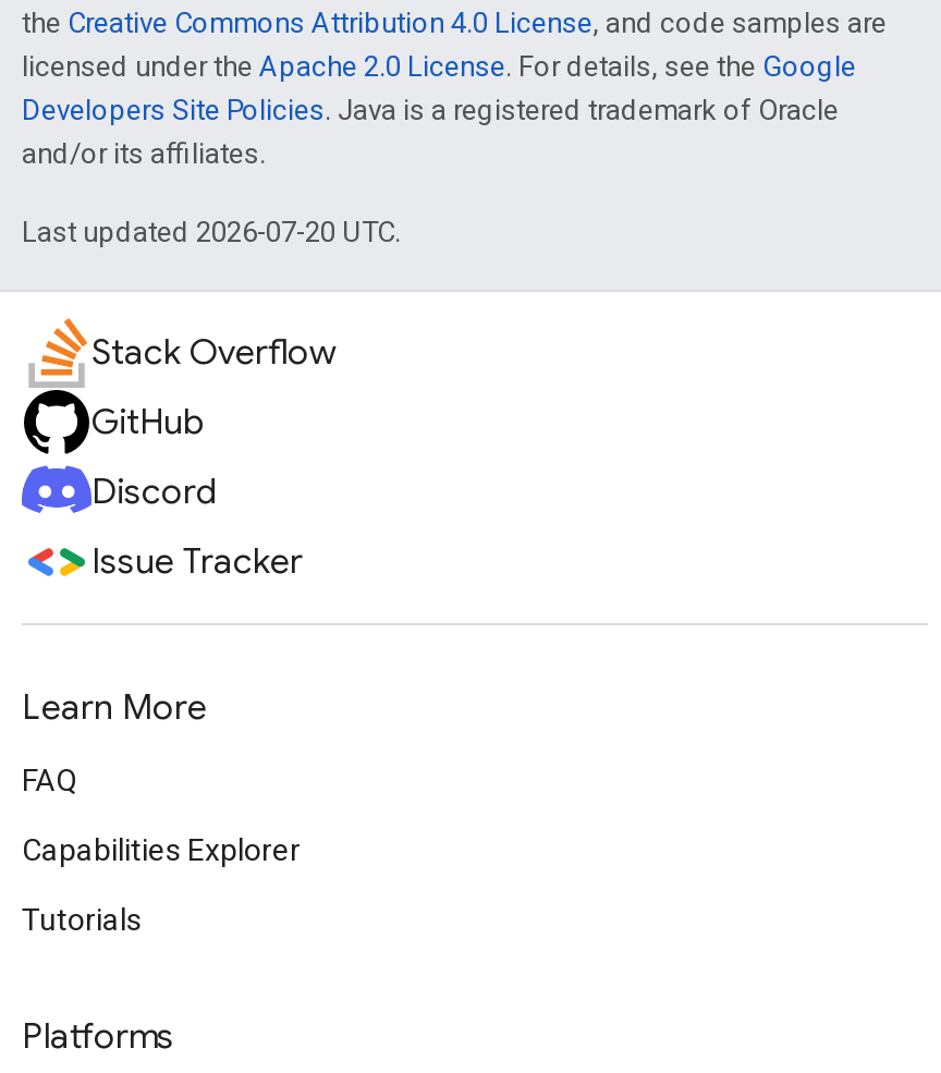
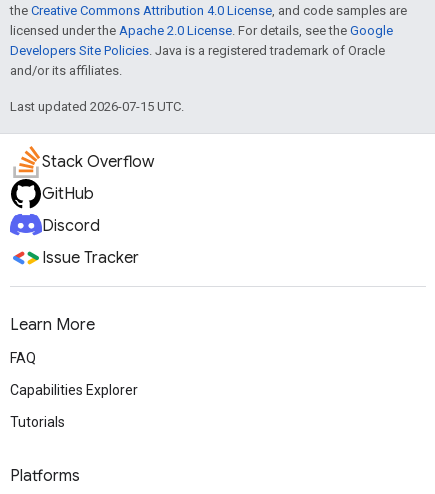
[22,216,401,248] Last updated 2026-07-20 UTC. -> [10,99,184,114] Last updated 2026-07-15 UTC.

